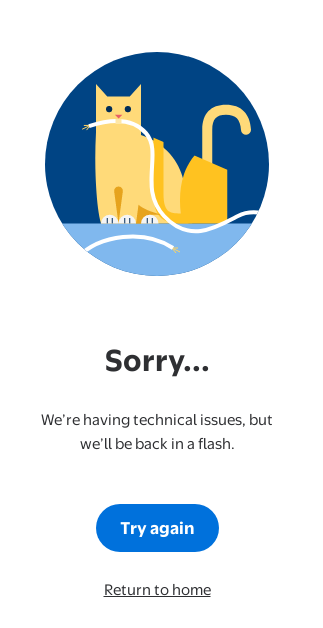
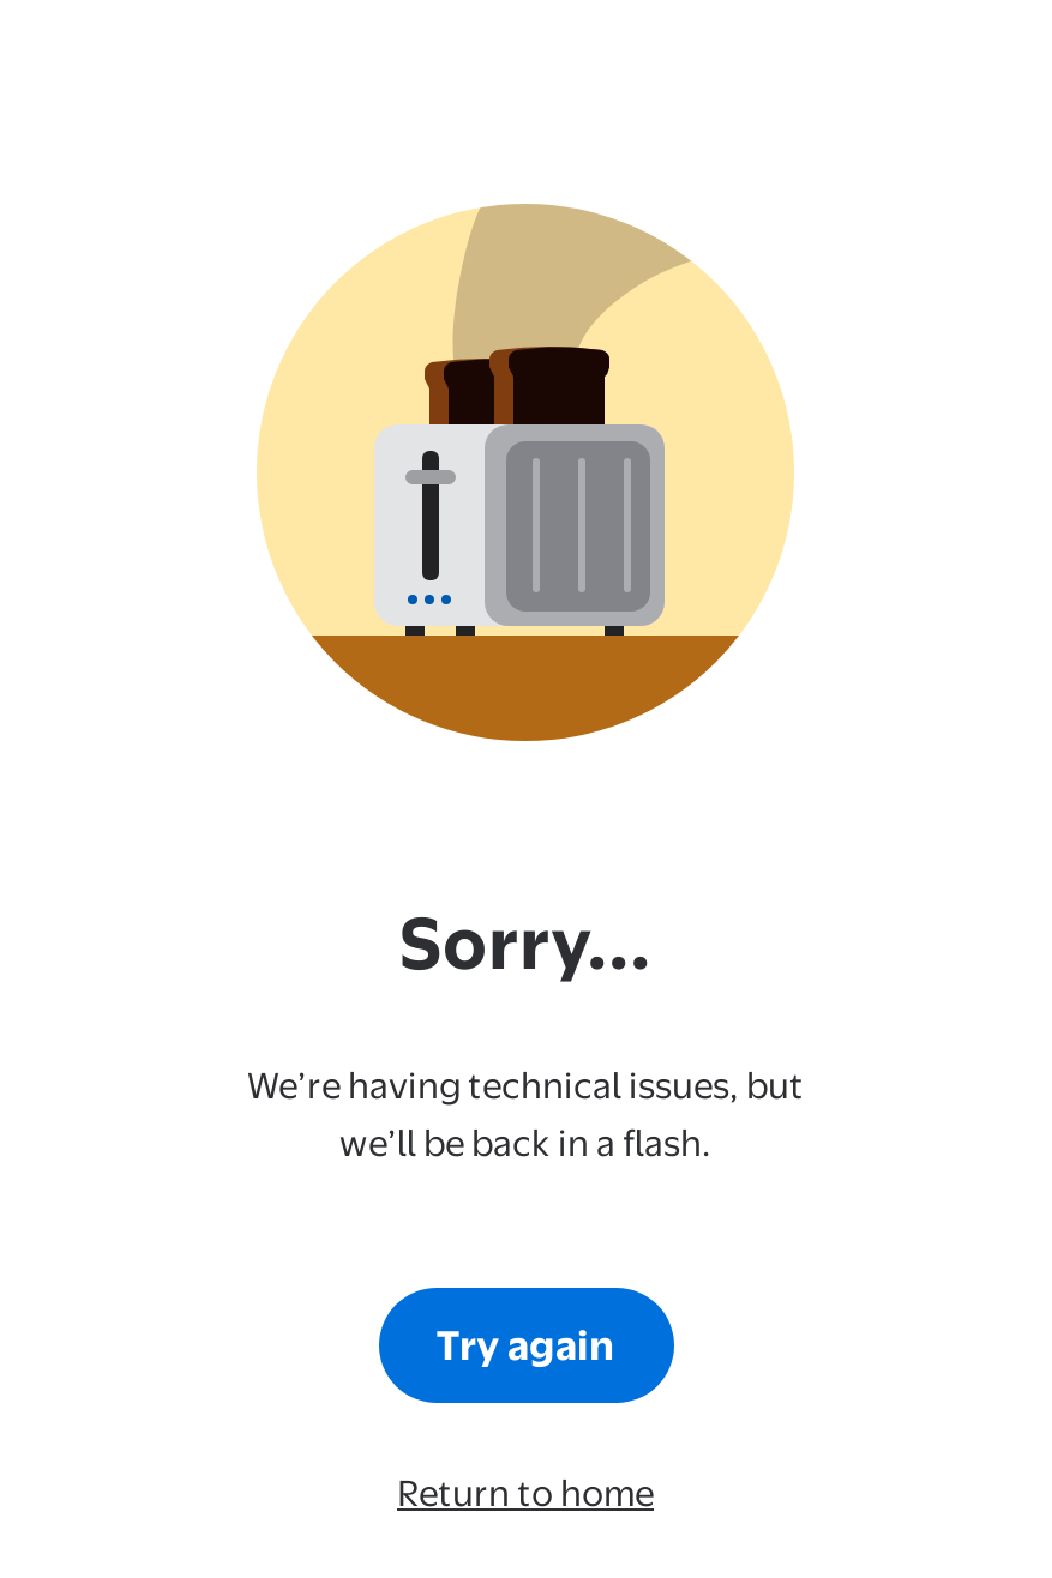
[44,51,270,277] [image] -> [257,204,794,743] [image]

